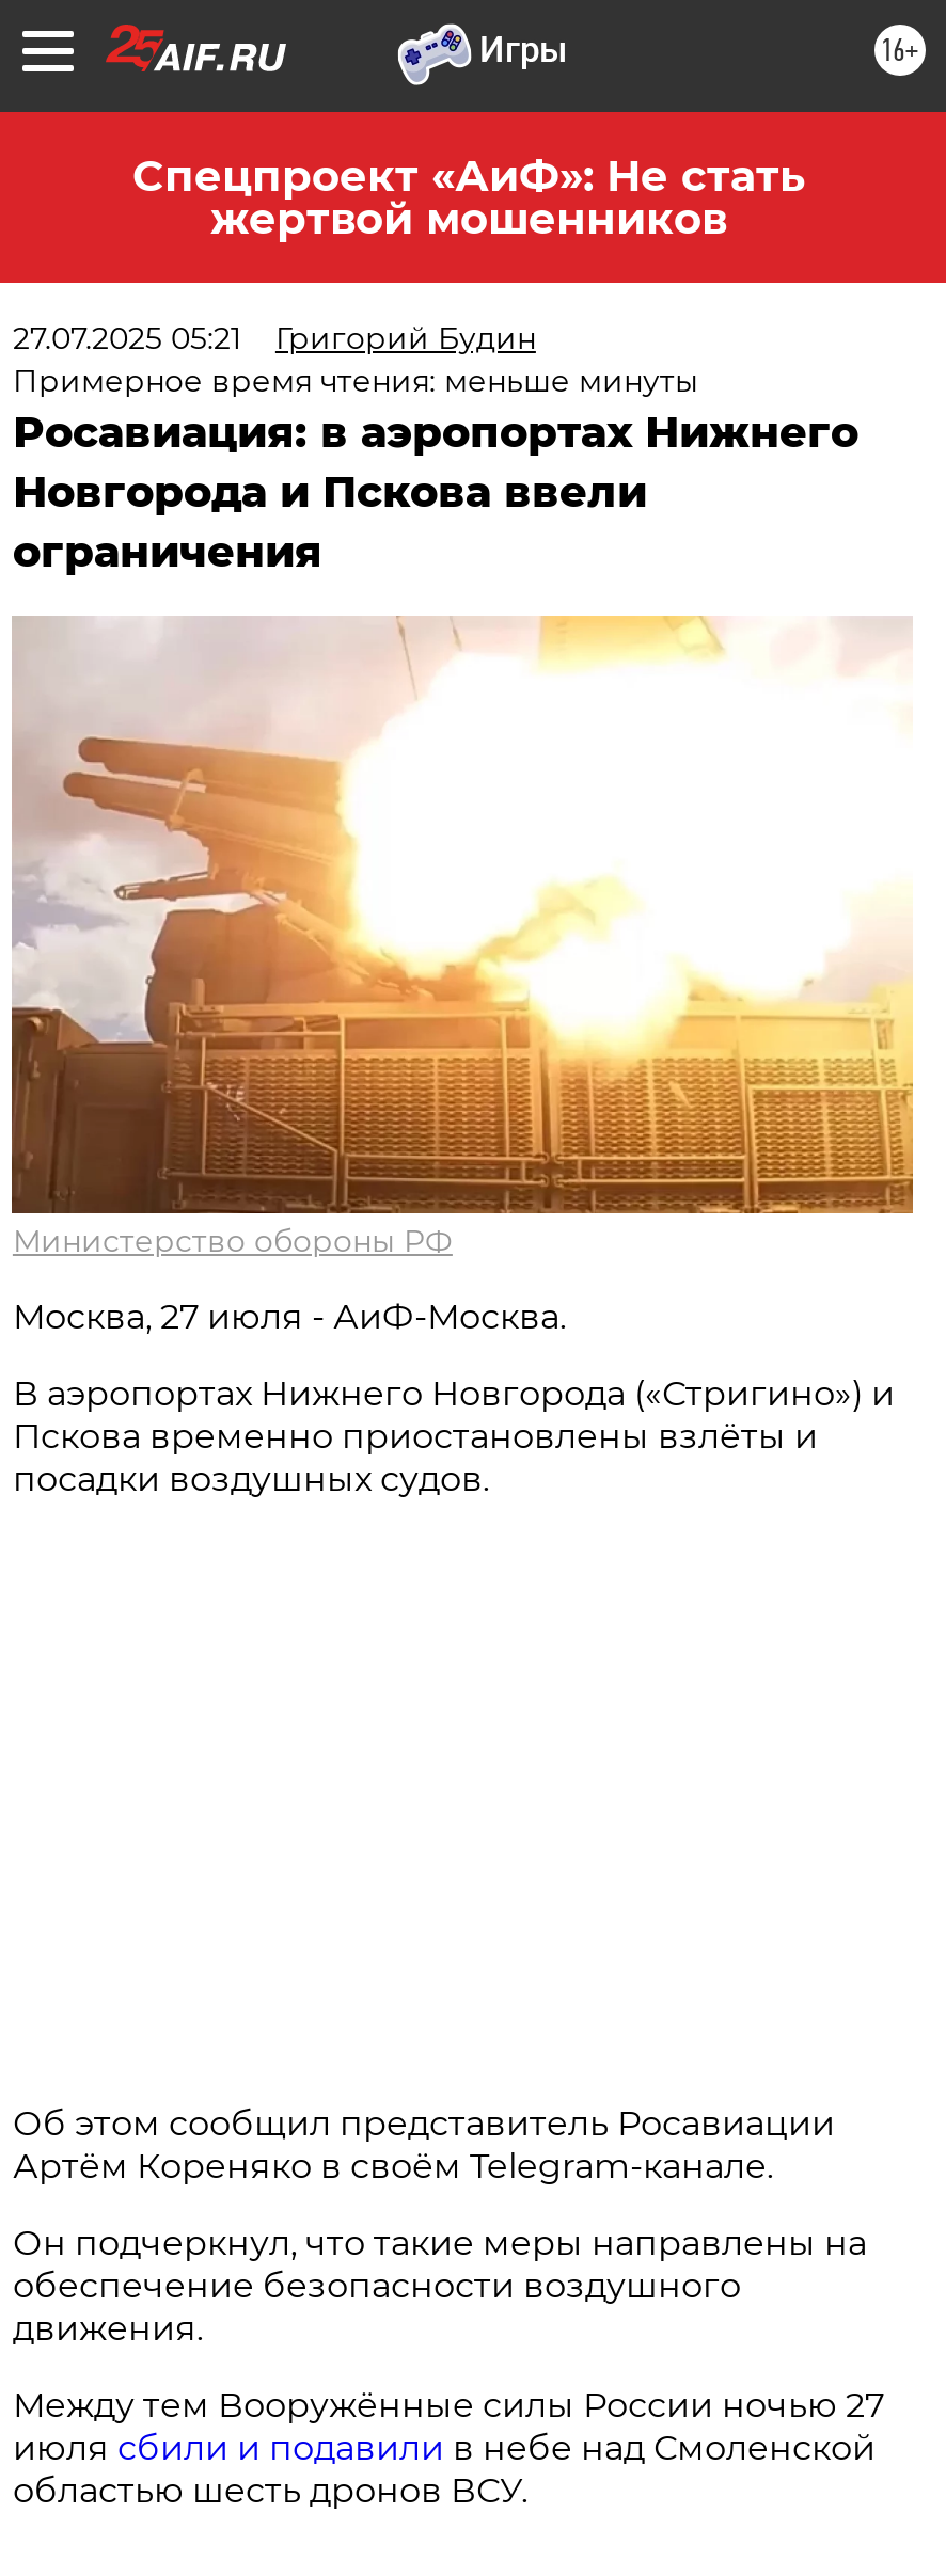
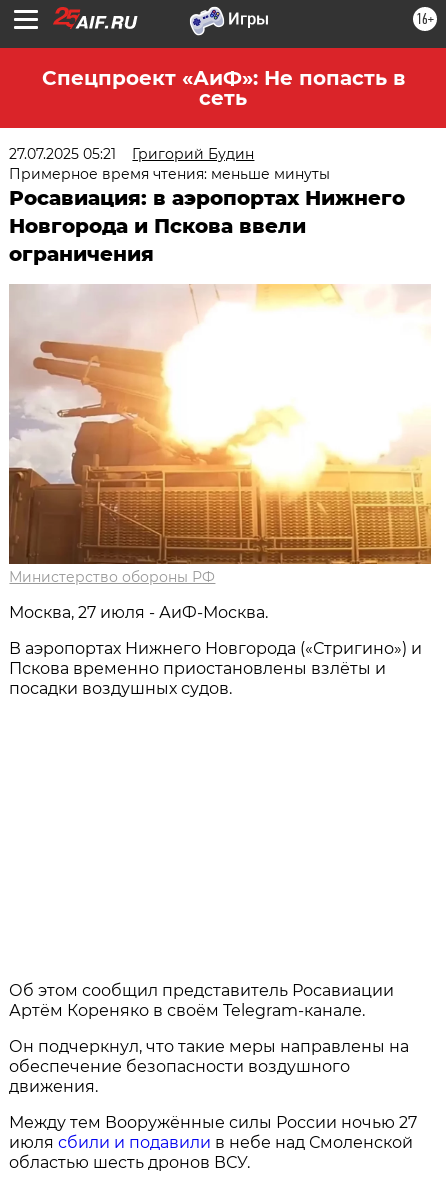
[132,150,805,244] Спецпроект «АиФ»: Не стать | жертвой мошенников -> [41,66,404,110] Спецпроект «АиФ»: Не попасть в | сеть

